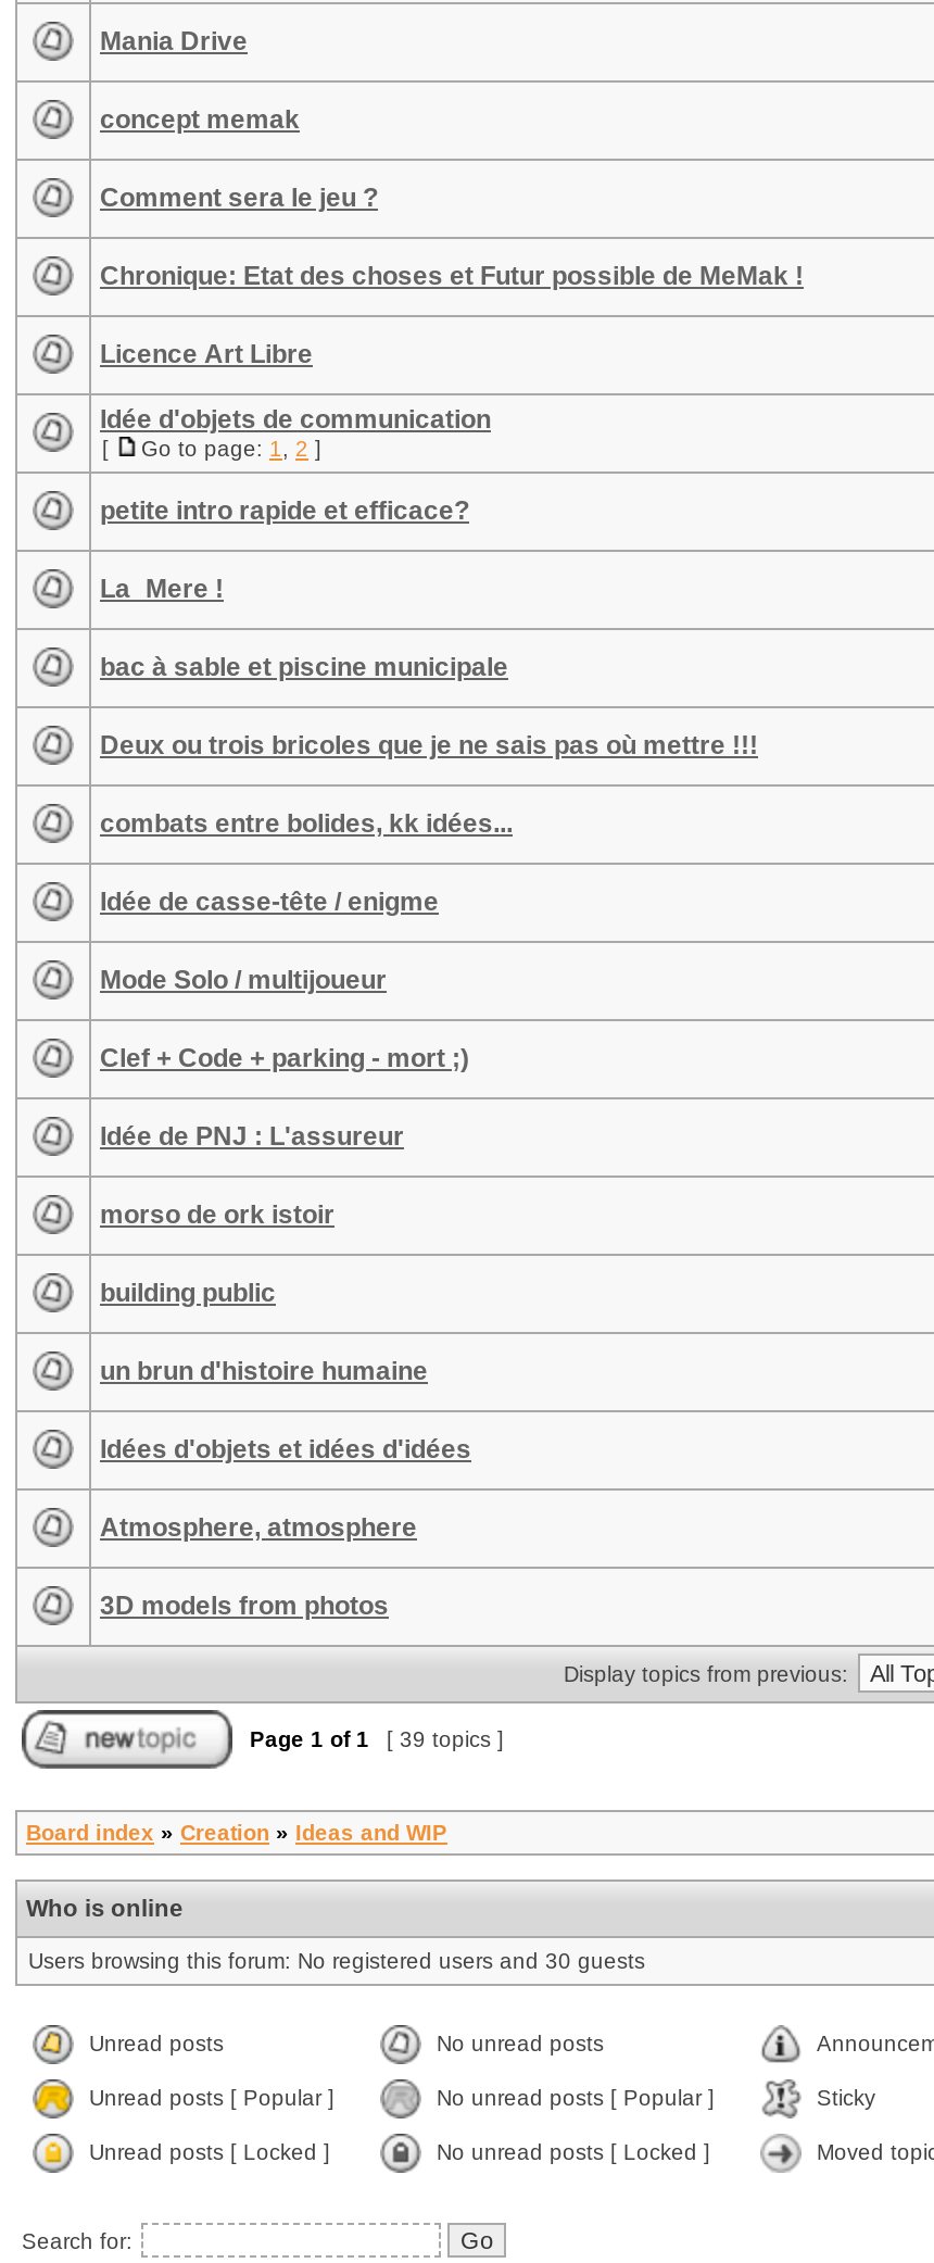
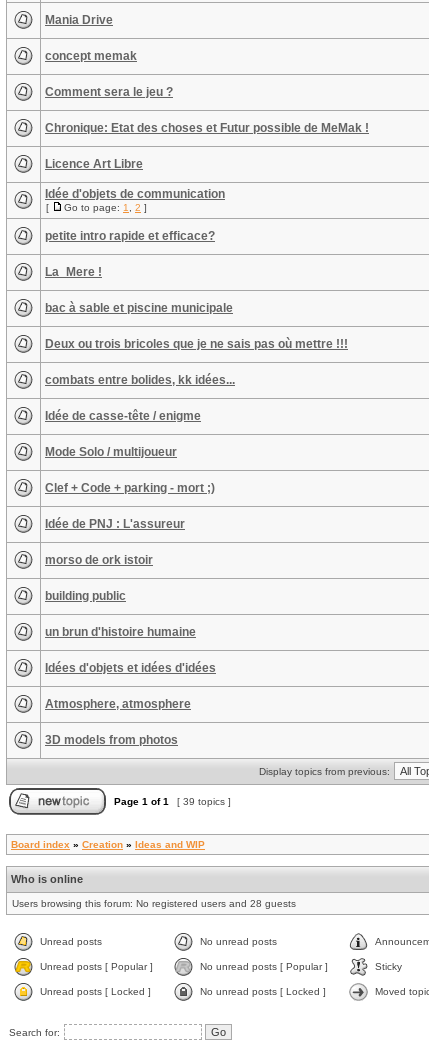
[28,1949,645,1973] Users browsing this forum: No registered users and 30 guests -> [12,898,296,909] Users browsing this forum: No registered users and 28 guests

